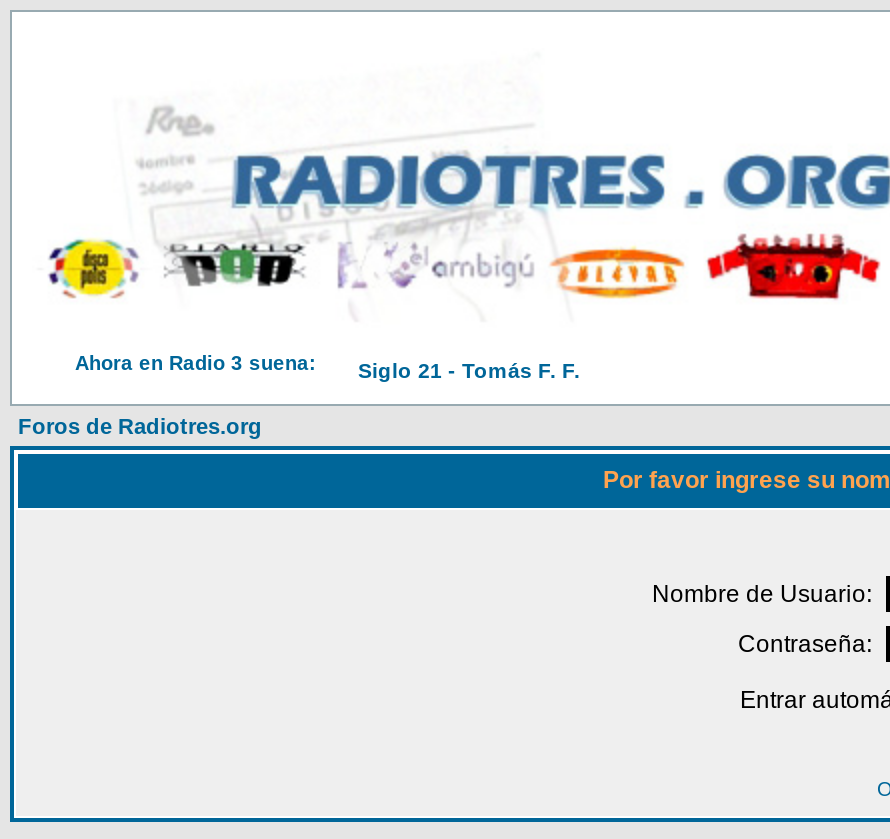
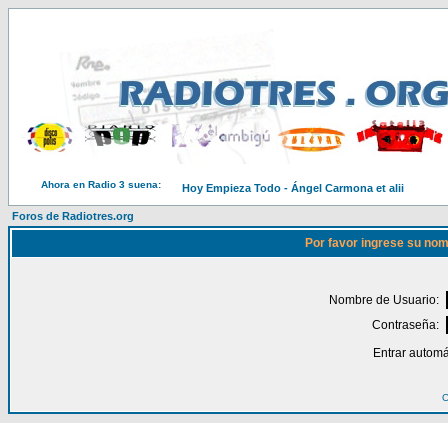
[358,358,580,382] Siglo 21 - Tomás F. F. -> [182,182,404,194] Hoy Empieza Todo - Ángel Carmona et alii

